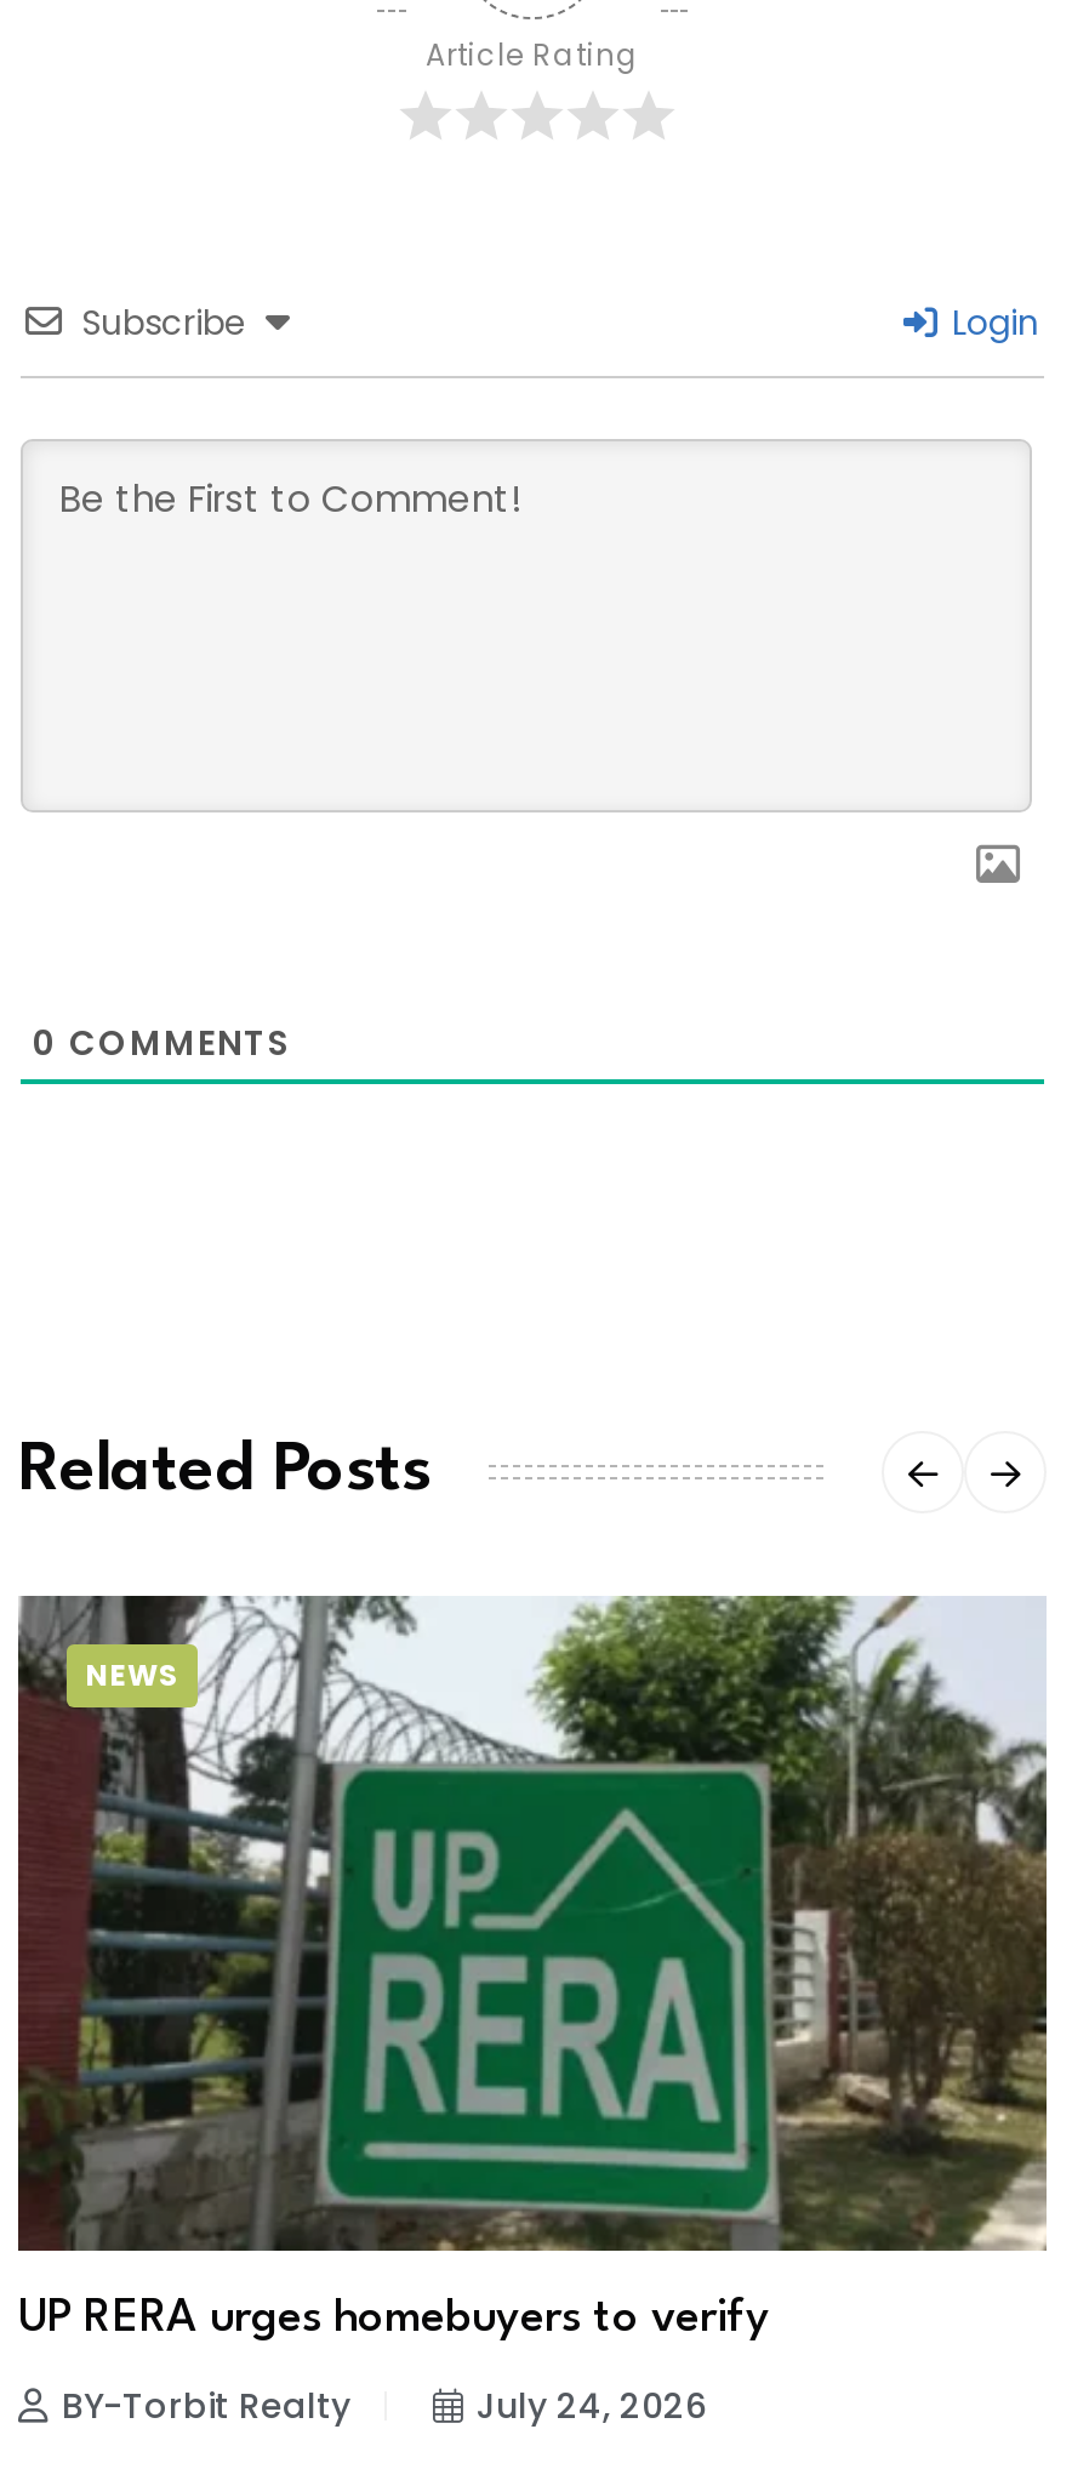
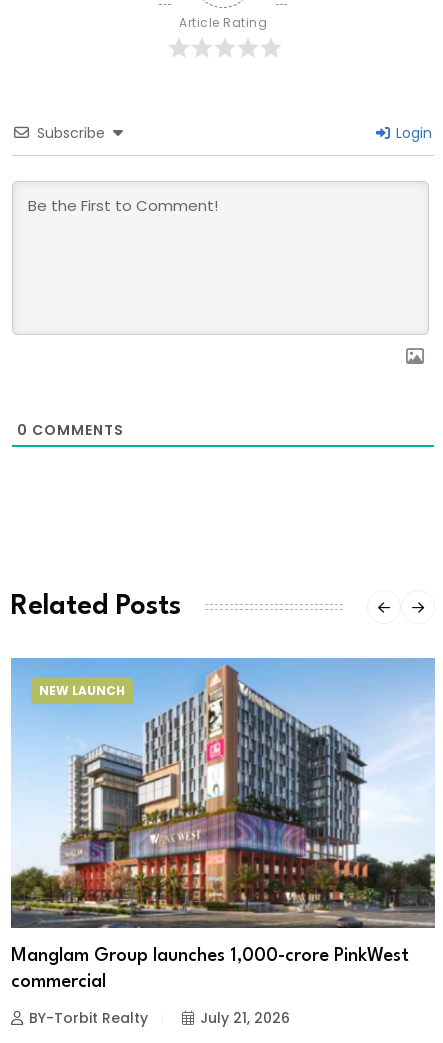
[16,1593,1049,2248] [image] | NEWS -> [10,657,435,929] [image] | NEW LAUNCH
[18,2297,770,2340] UP RERA urges homebuyers to verify -> [11,947,409,991] Manglam Group launches ₹1,000-crore PinkWest | commercial
[477,2381,707,2430] July 24, 2026 -> [200,1008,290,1028] July 21, 2026

